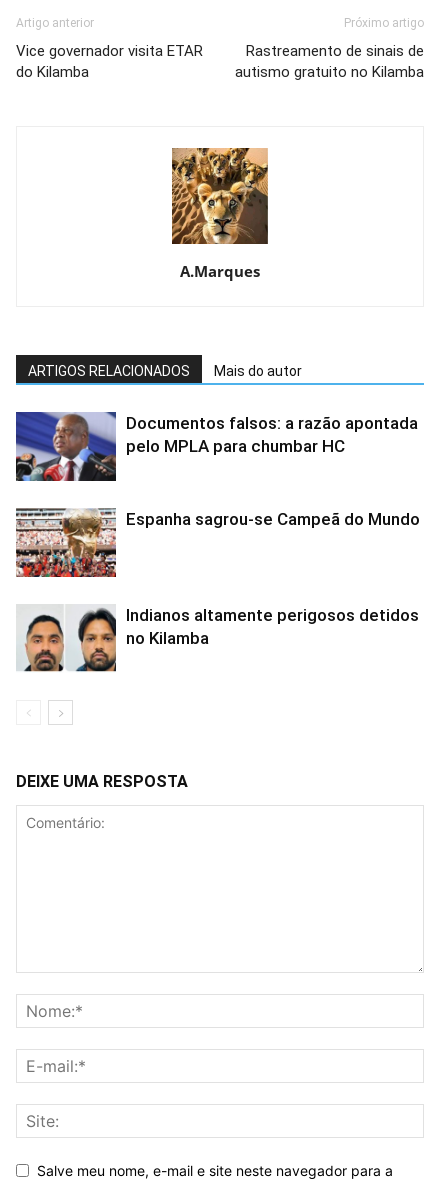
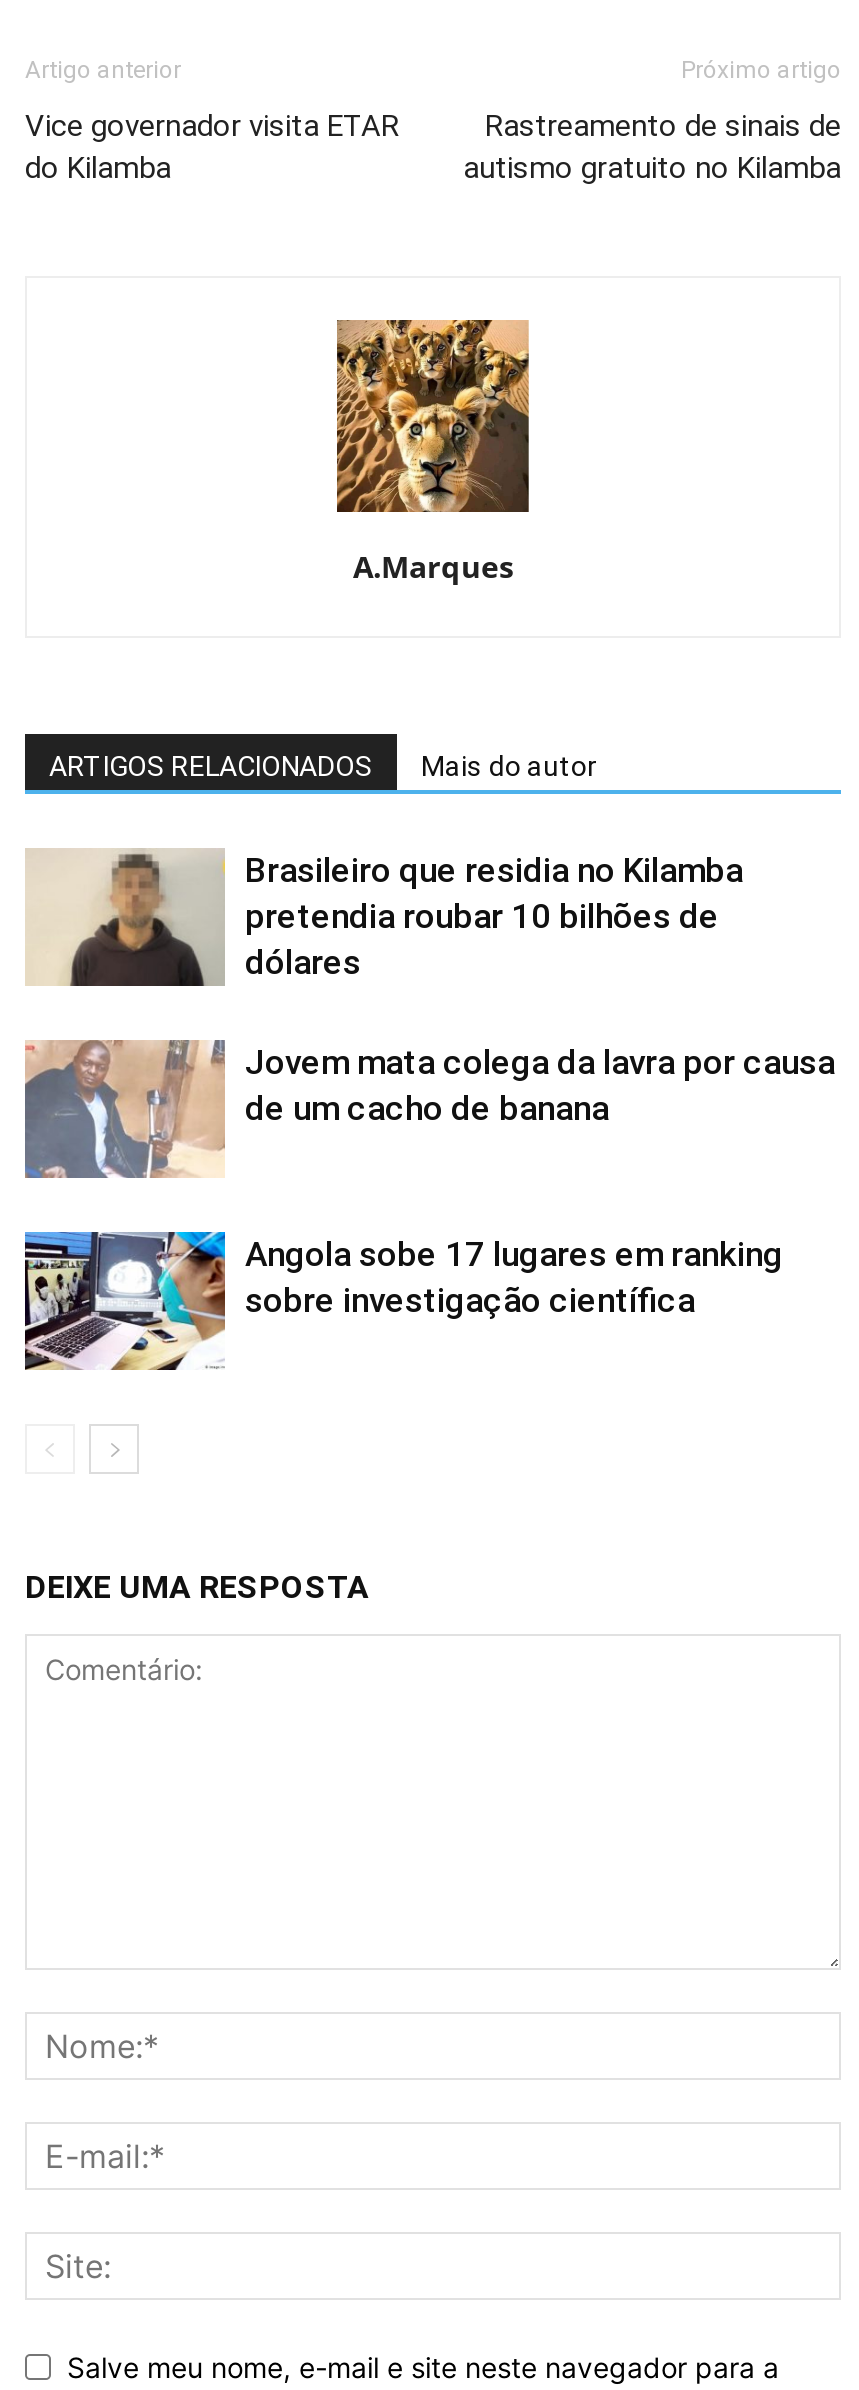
[15,411,418,482] [image] | Documentos falsos: a razão apontada | pelo MPLA para chumbar HC -> [25,848,743,988] [image] | Brasileiro que residia no Kilamba | pretendia roubar 10 bilhões de | dólares
[15,507,420,578] [image] | Espanha sagrou-se Campeã do Mundo -> [25,1040,835,1180] [image] | Jovem mata colega da lavra por causa | de um cacho de banana
[16,604,419,673] [image] | Indianos altamente perigosos detidos | no Kilamba -> [23,1230,783,1372] [image] | Angola sobe 17 lugares em ranking | sobre investigação científica

